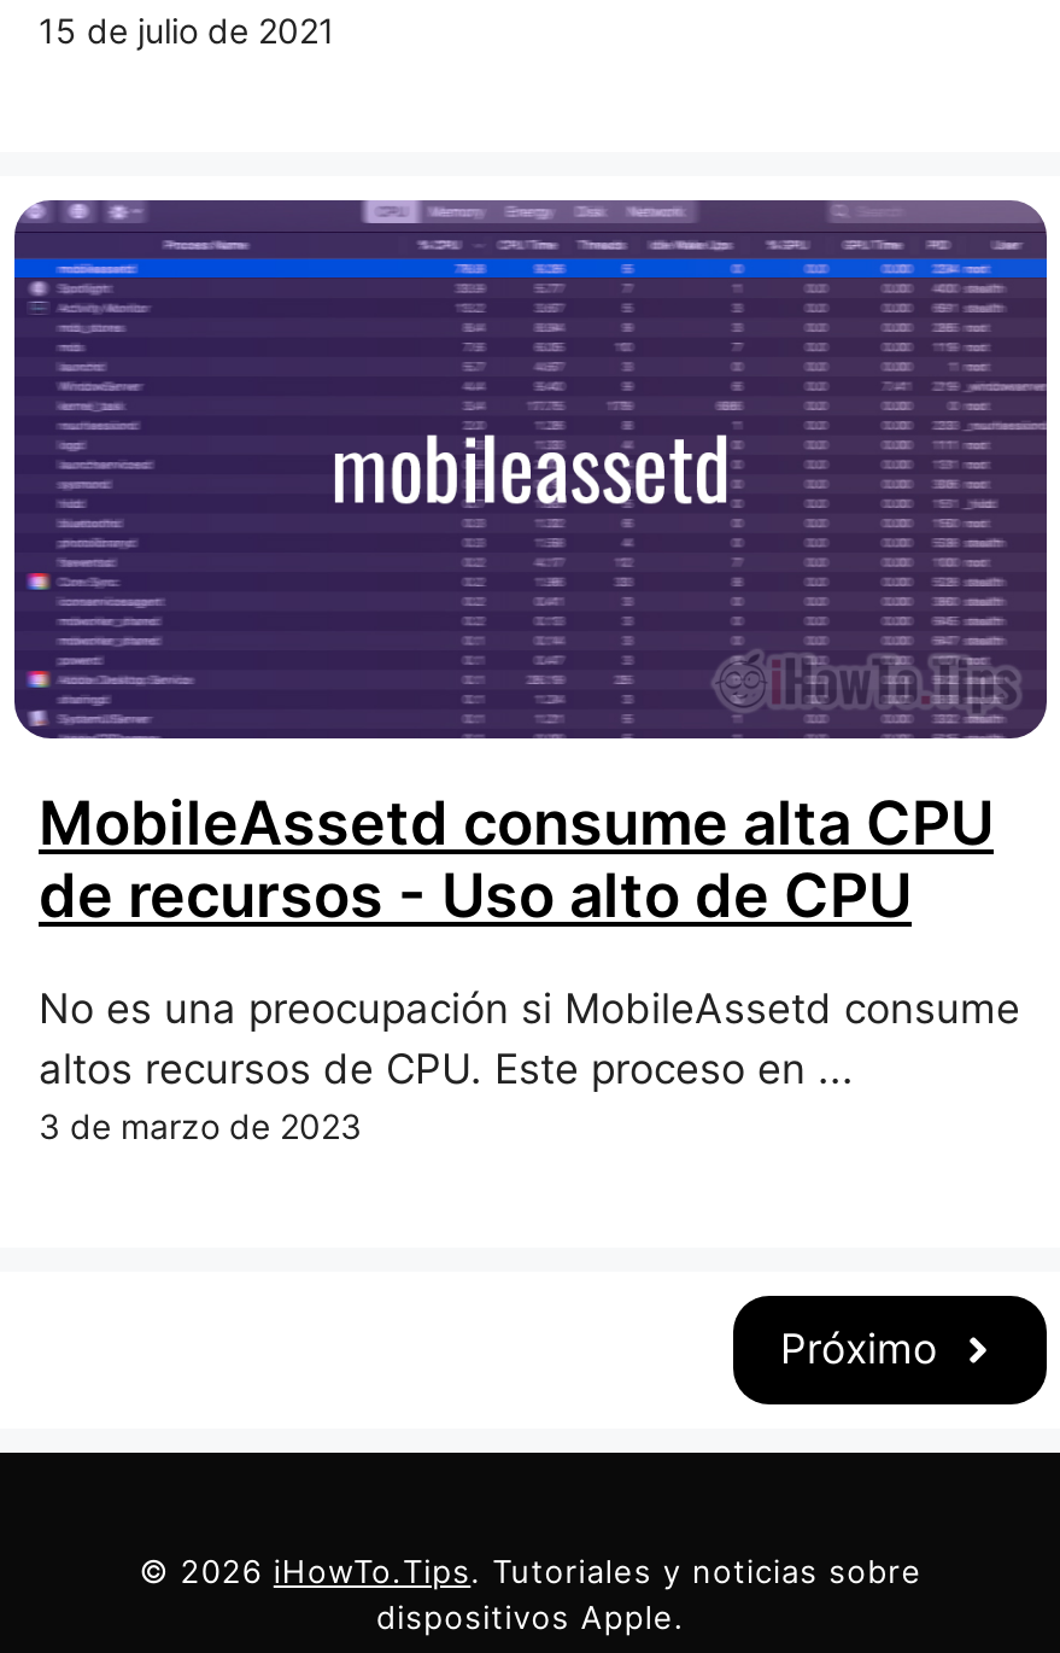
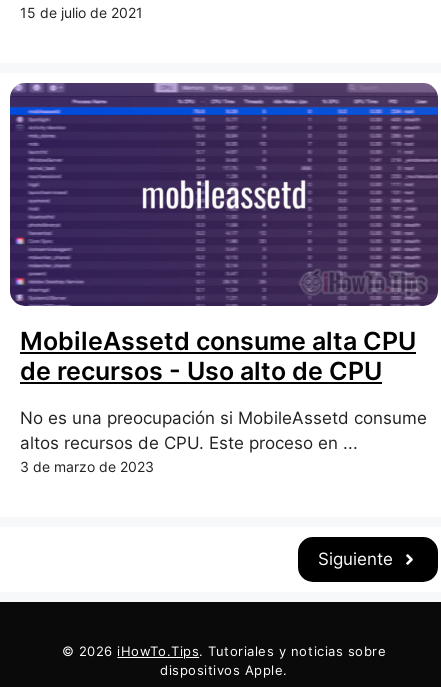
[780,1325,937,1373] Próximo -> [317,549,392,569] Siguiente

